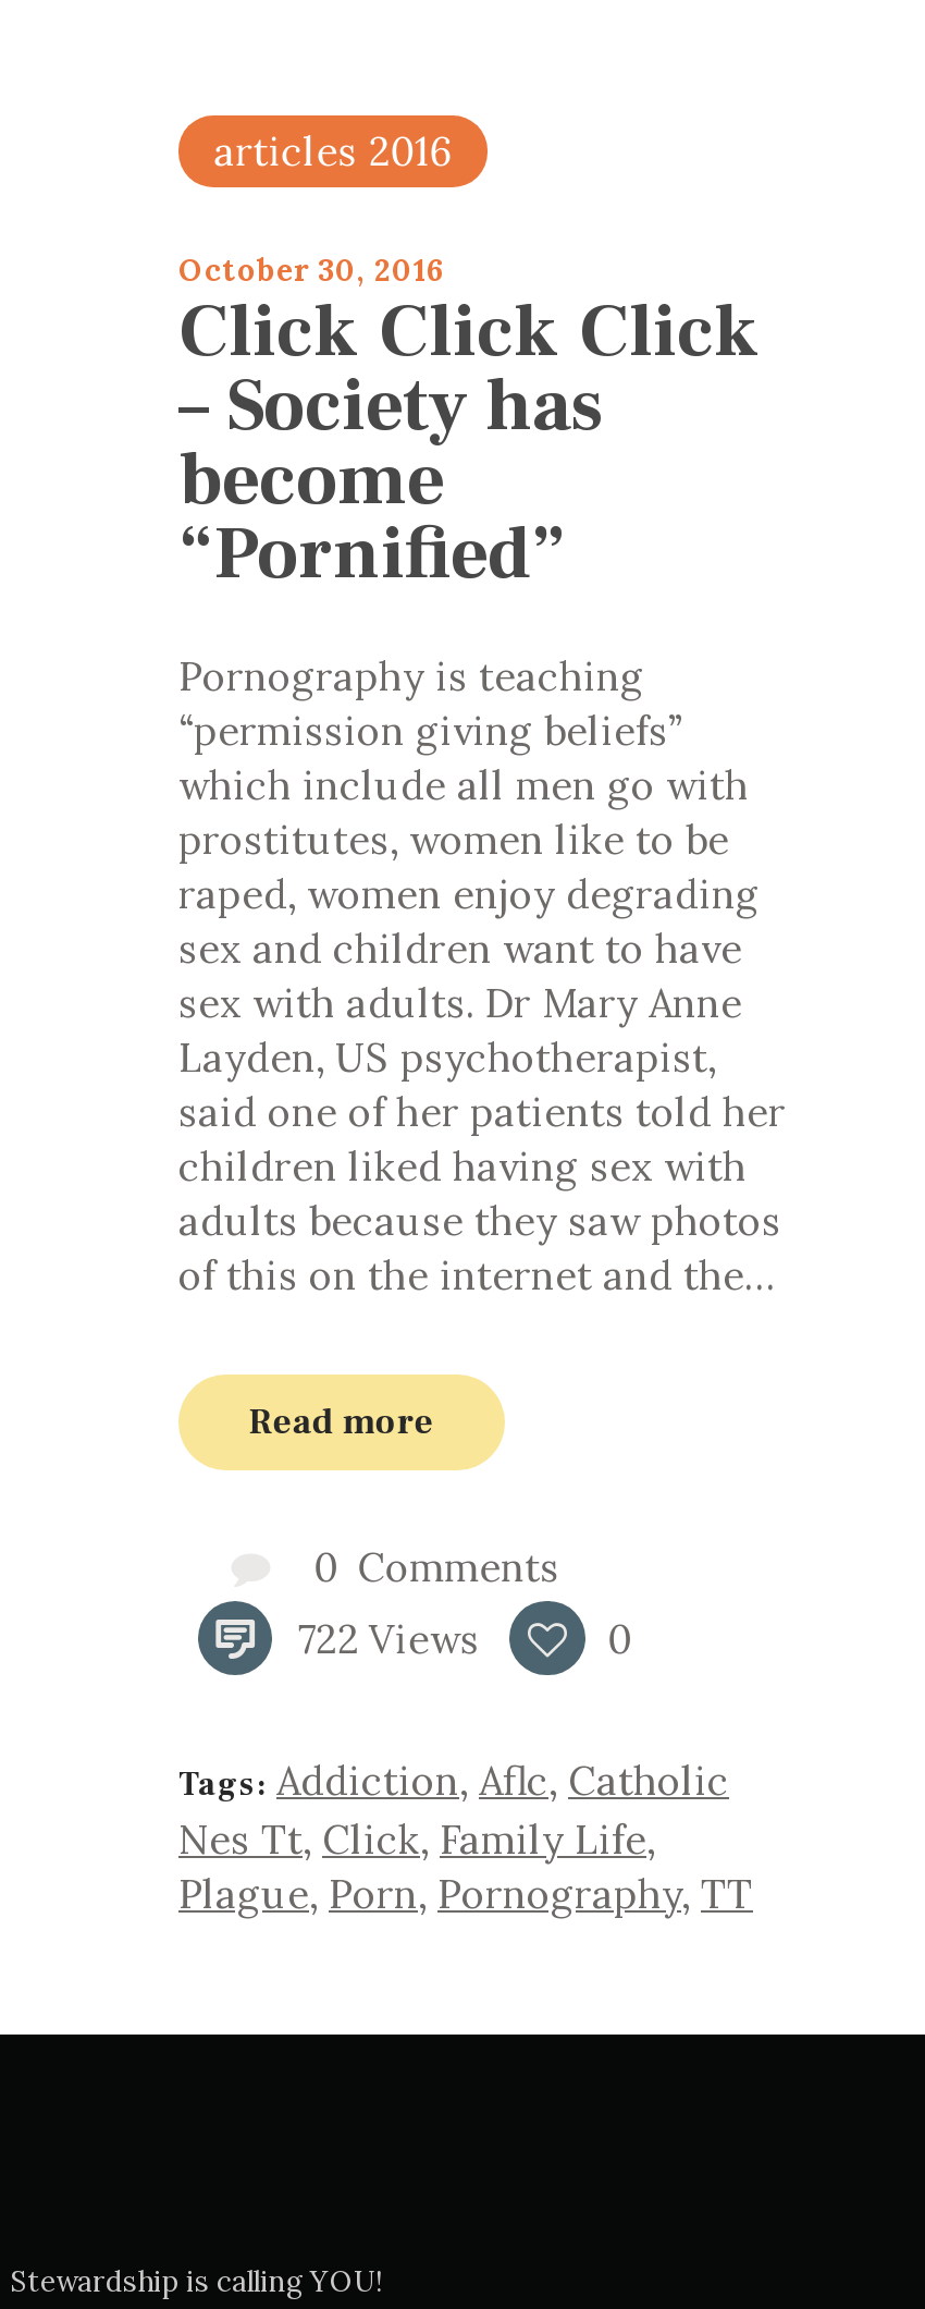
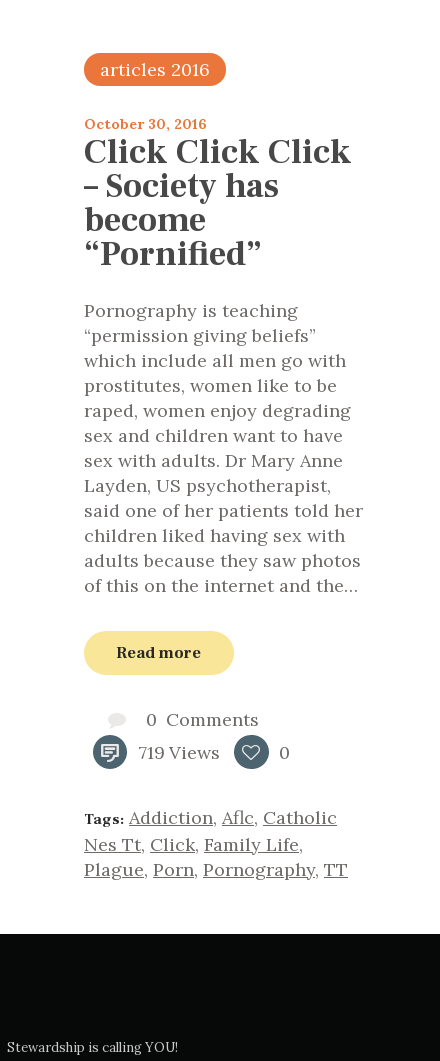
[298,1613,480,1664] 722 Views -> [139,741,220,764] 719 Views

